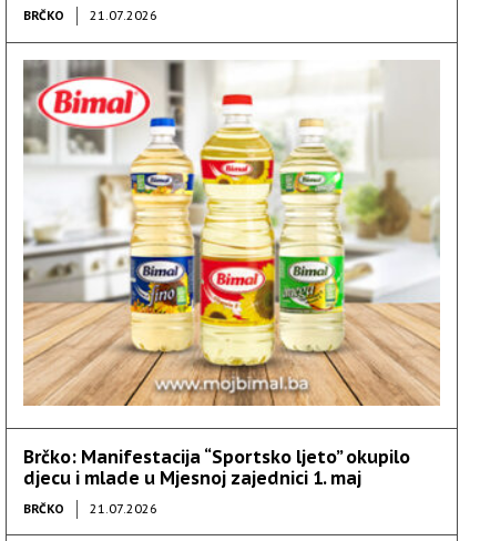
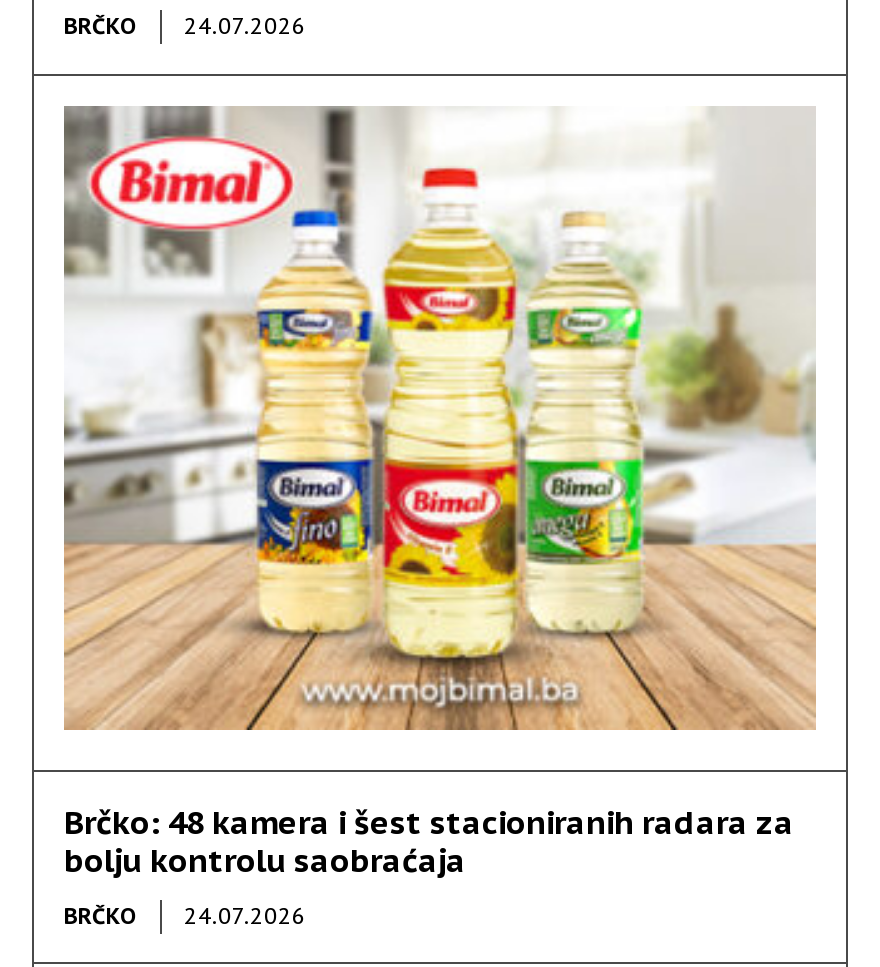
[23,8,157,23] BRČKO 21.07.2026 -> [64,12,306,40] BRČKO 24.07.2026
[23,446,410,489] Brčko: Manifestacija “Sportsko ljeto” okupilo | djecu i mlade u Mjesnoj zajednici 1. maj -> [64,802,794,880] Brčko: 48 kamera i šest stacioniranih radara za | bolju kontrolu saobraćaja
[23,501,157,517] BRČKO 21.07.2026 -> [64,902,306,930] BRČKO 24.07.2026

